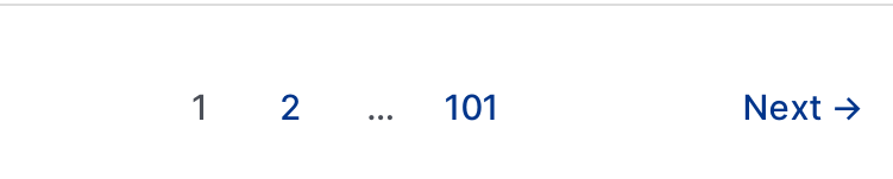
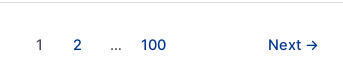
[444,86,499,128] 101 -> [141,36,166,54] 100

